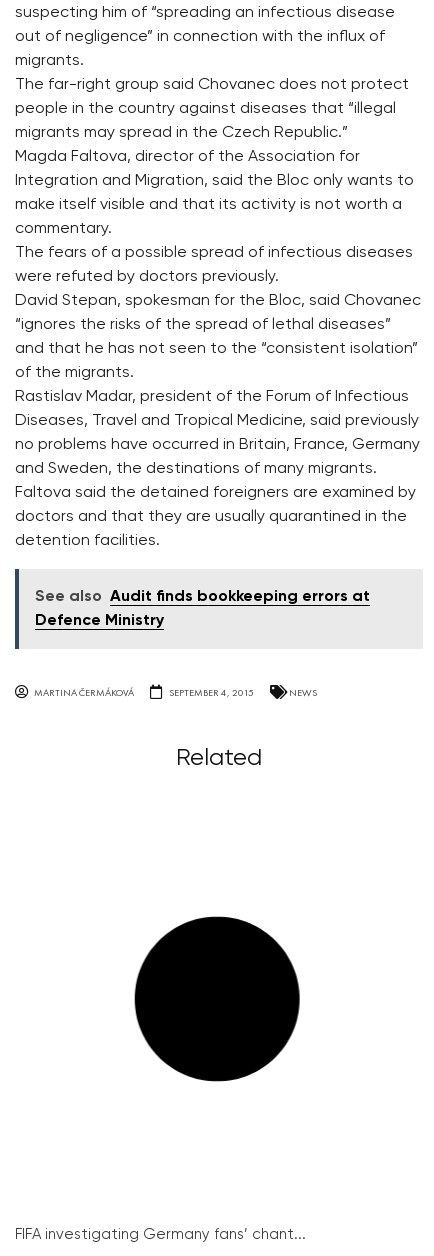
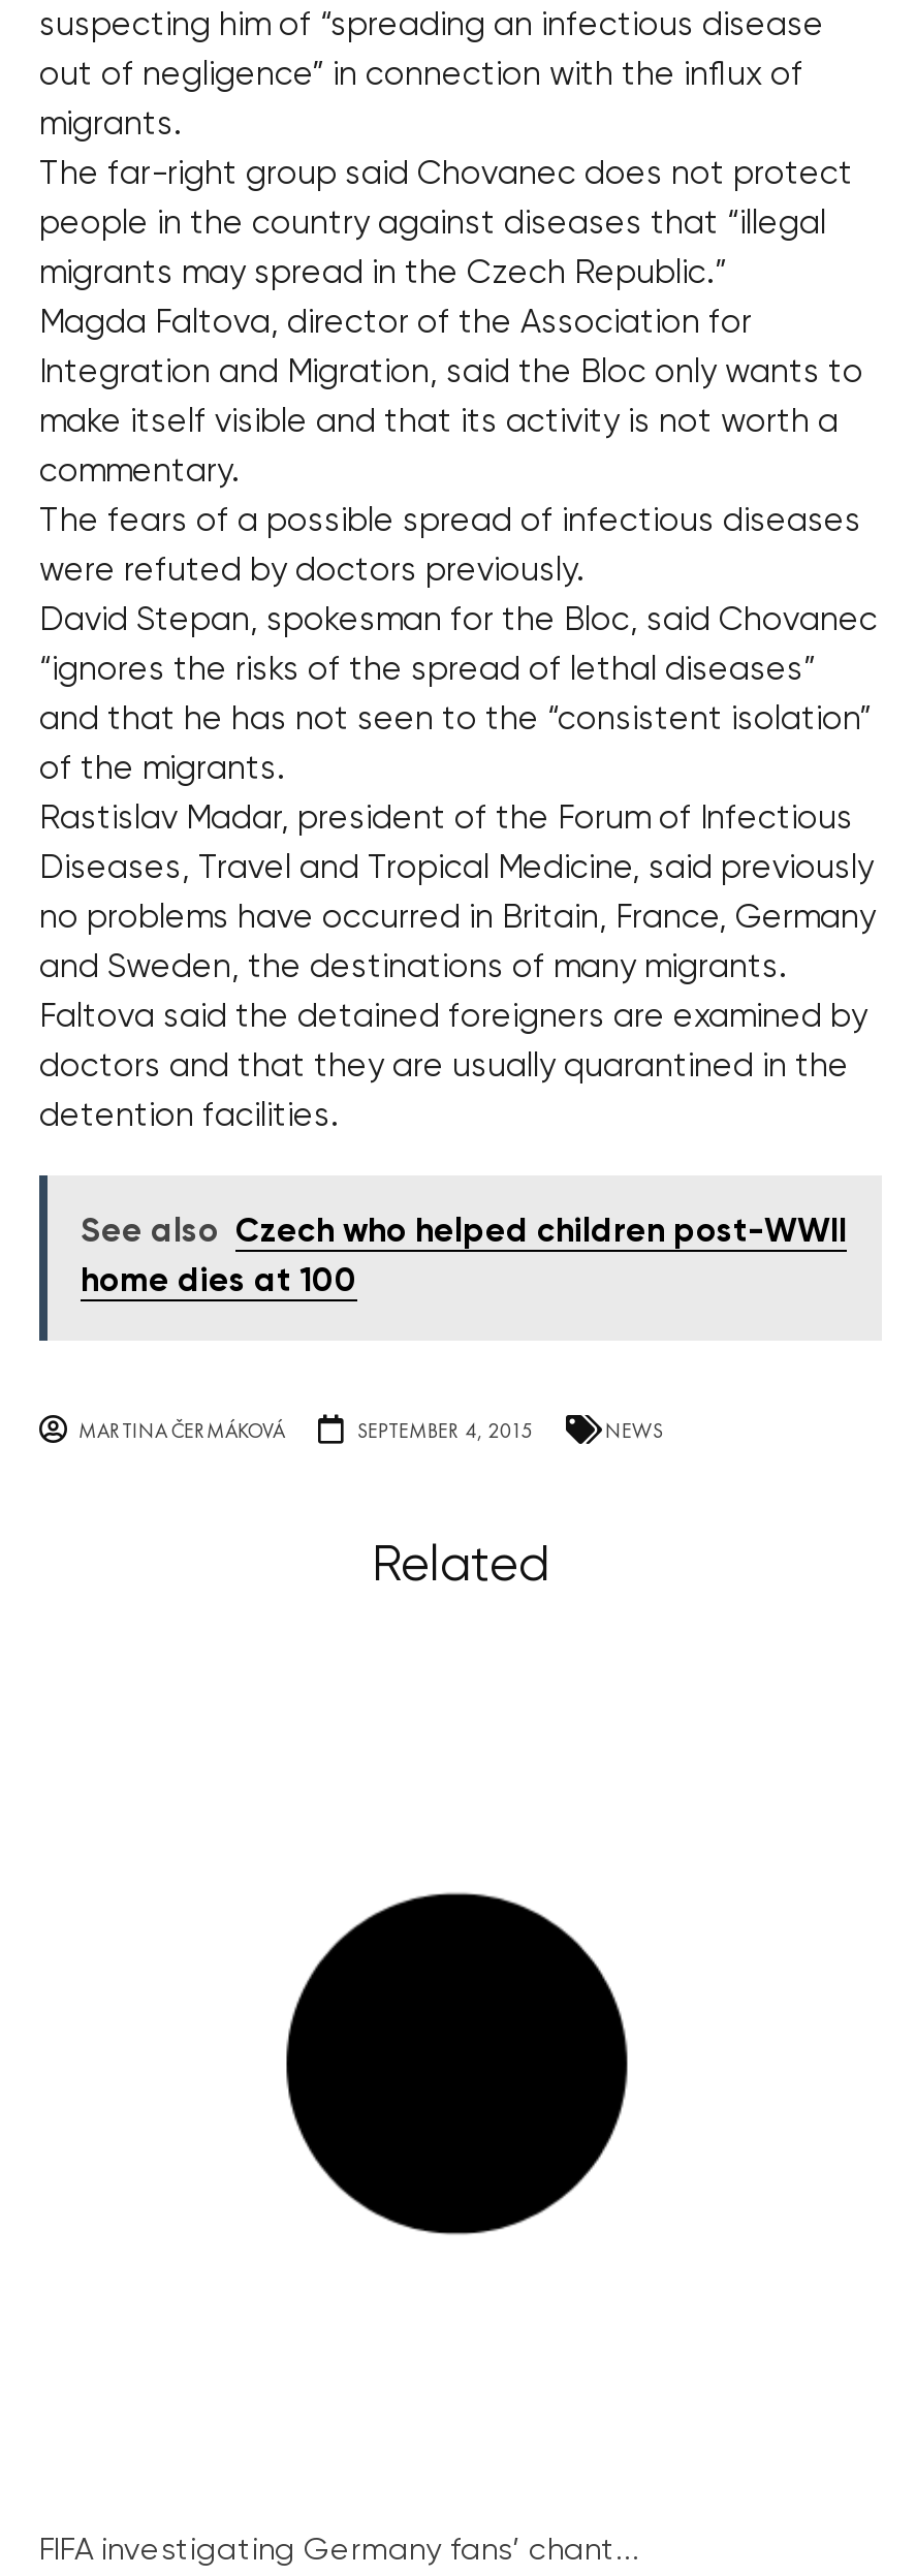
[35,589,370,605] See also Audit finds bookkeeping errors at -> [81,1216,847,1249] See also Czech who helped children post-WWII
[35,613,164,629] Defence Ministry -> [81,1266,357,1299] home dies at 100

